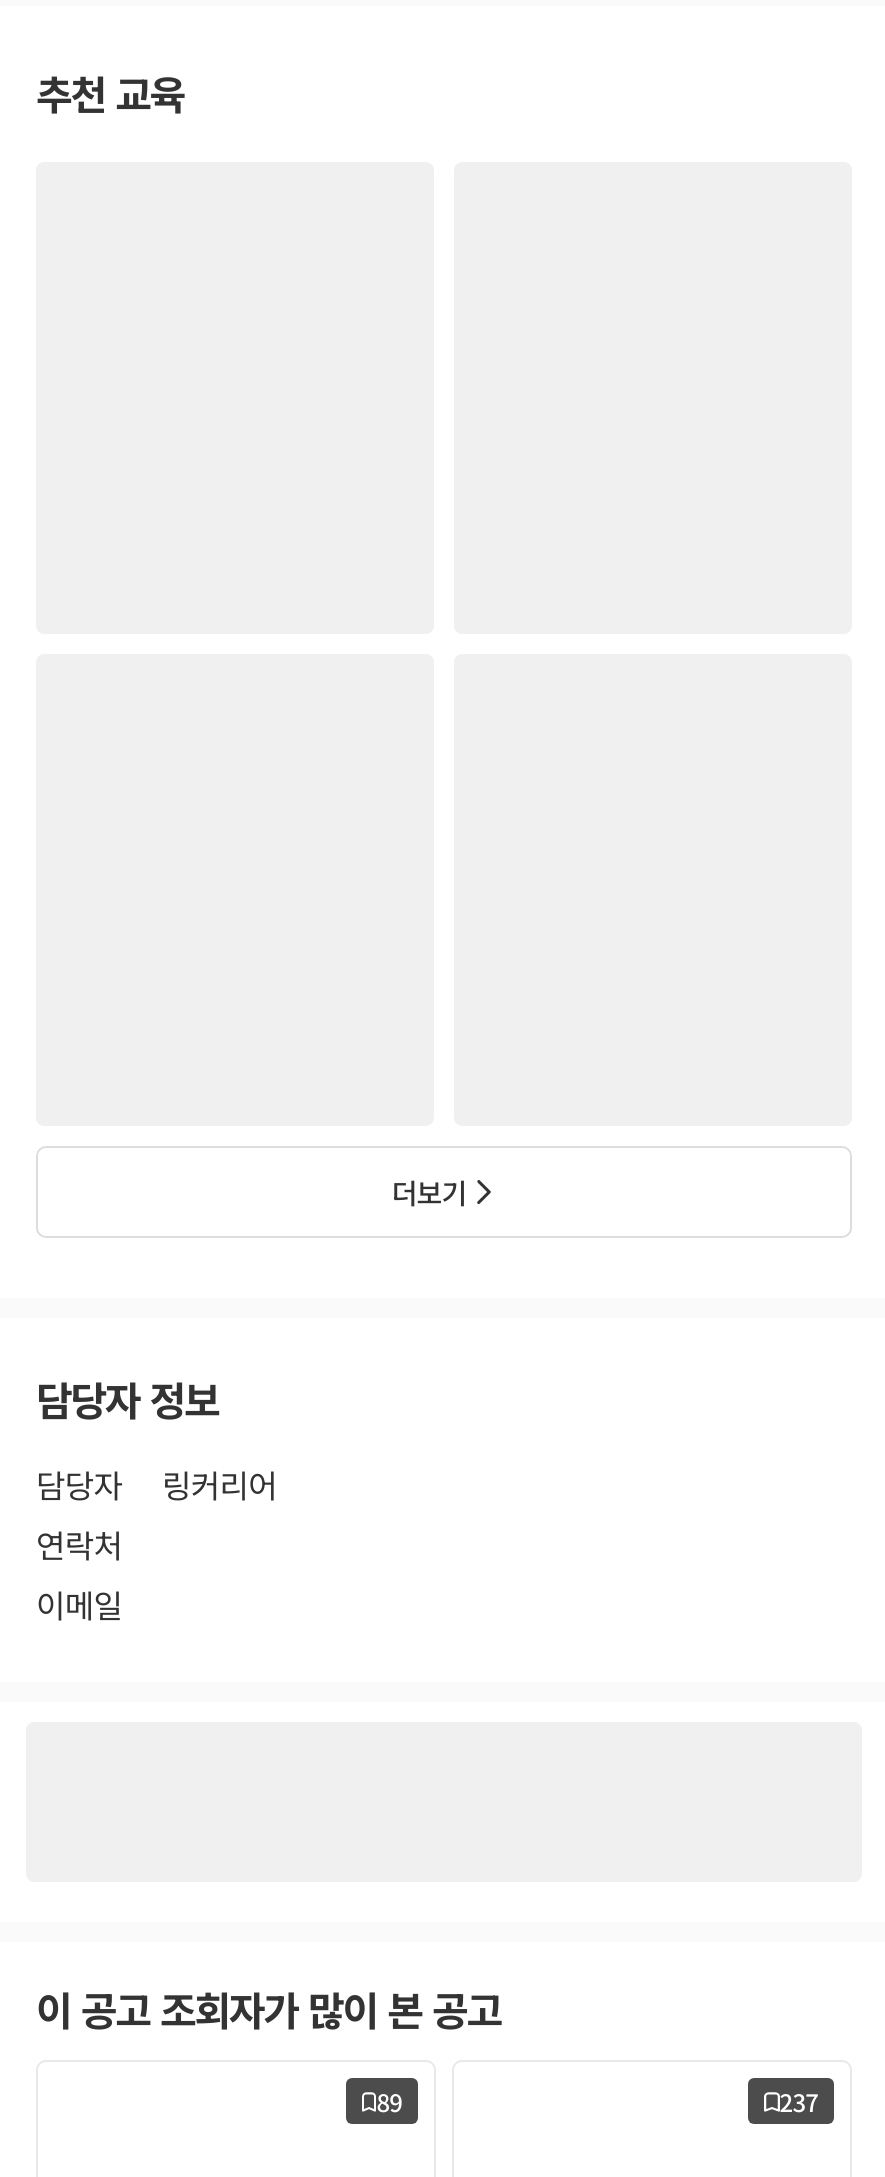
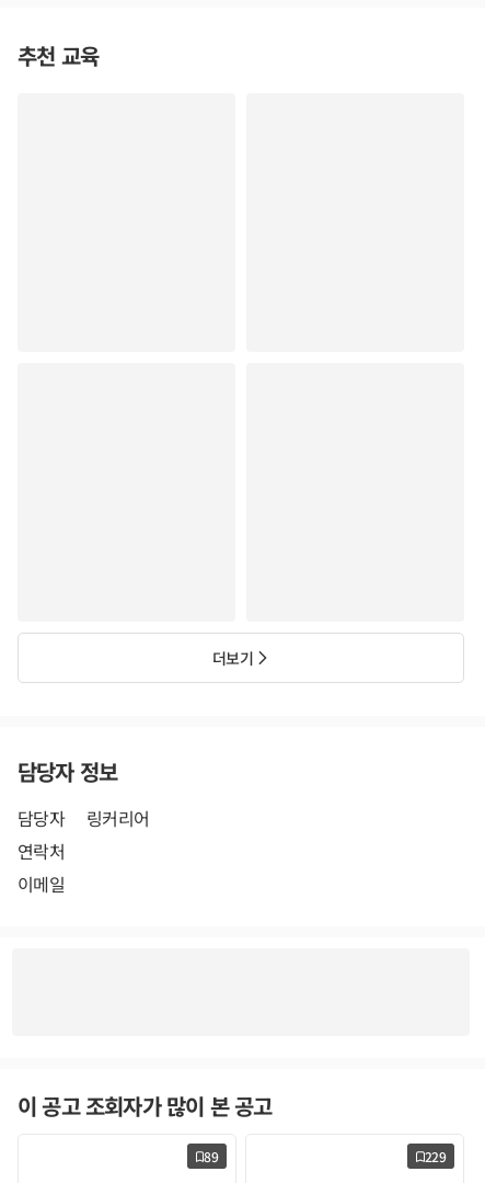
[780,2084,818,2118] 237 -> [425,1147,446,1166] 229

